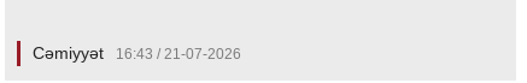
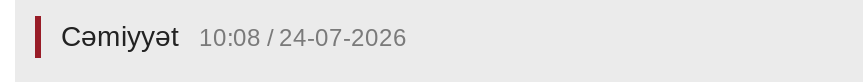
[33,44,241,63] Cəmiyyət 16:43 / 21-07-2026 -> [61,21,407,53] Cəmiyyət 10:08 / 24-07-2026

